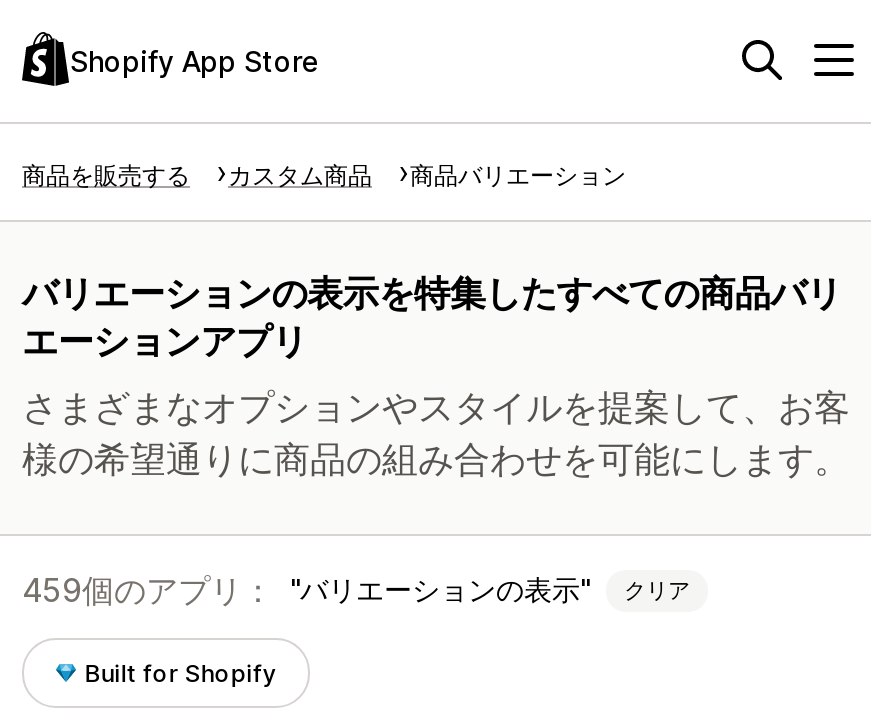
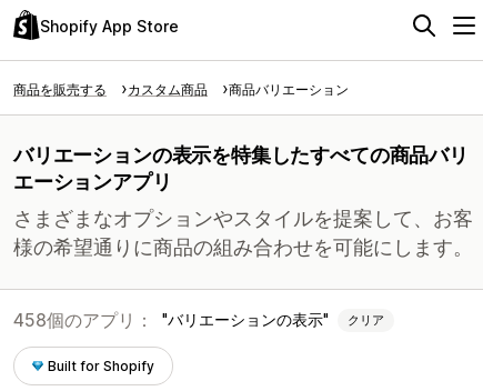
[22,570,690,610] 459個のアプリ： バリエーションの表示 クリア -> [13,309,384,331] 458個のアプリ： バリエーションの表示 クリア

